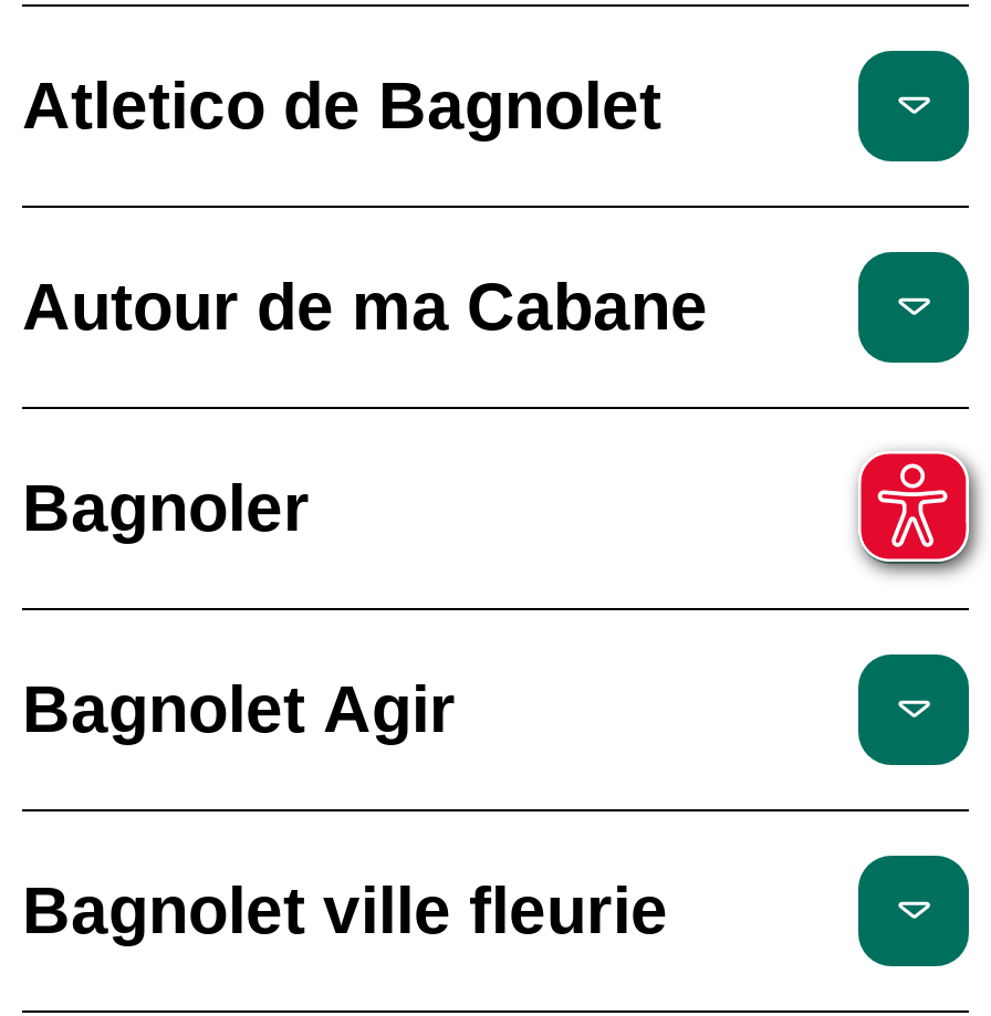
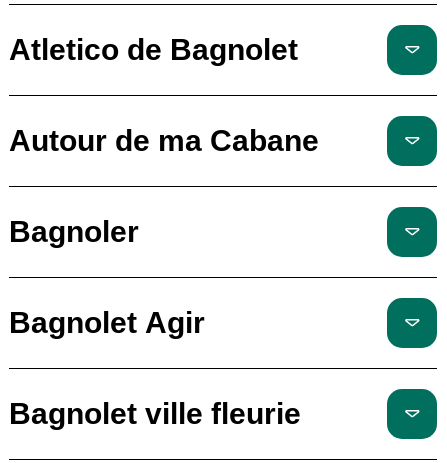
[858,451,982,577] [image] -> [386,206,442,262] [image]

